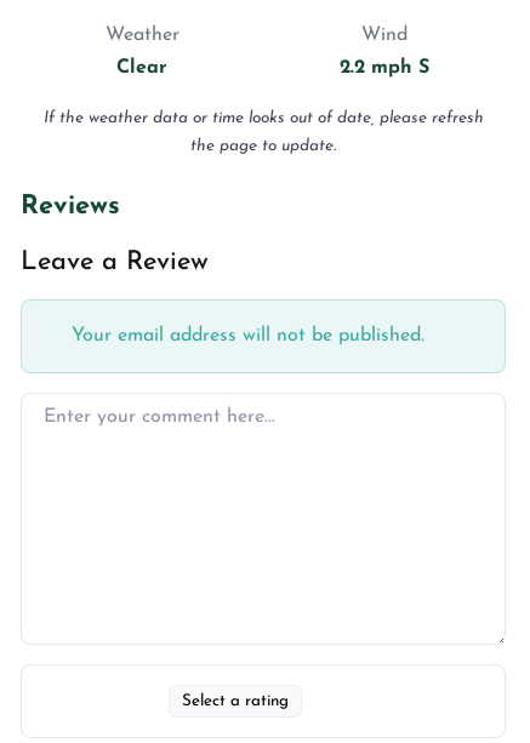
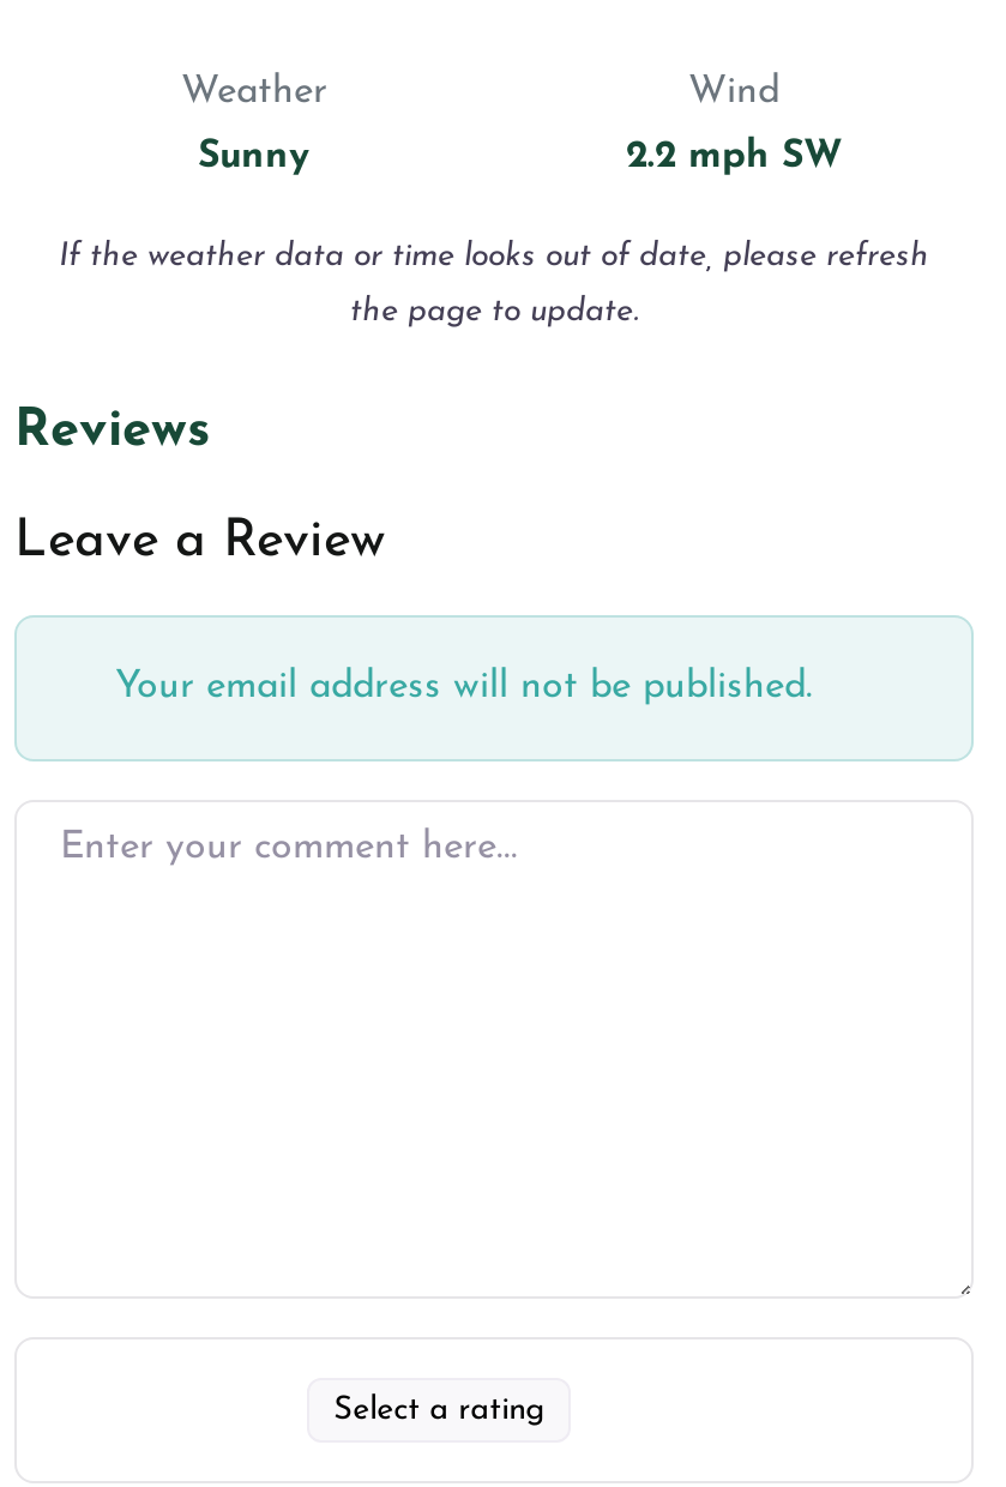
[116,58,167,77] Clear -> [198,137,311,175] Sunny
[340,58,429,77] 2.2 mph S -> [626,137,842,175] 2.2 mph SW

